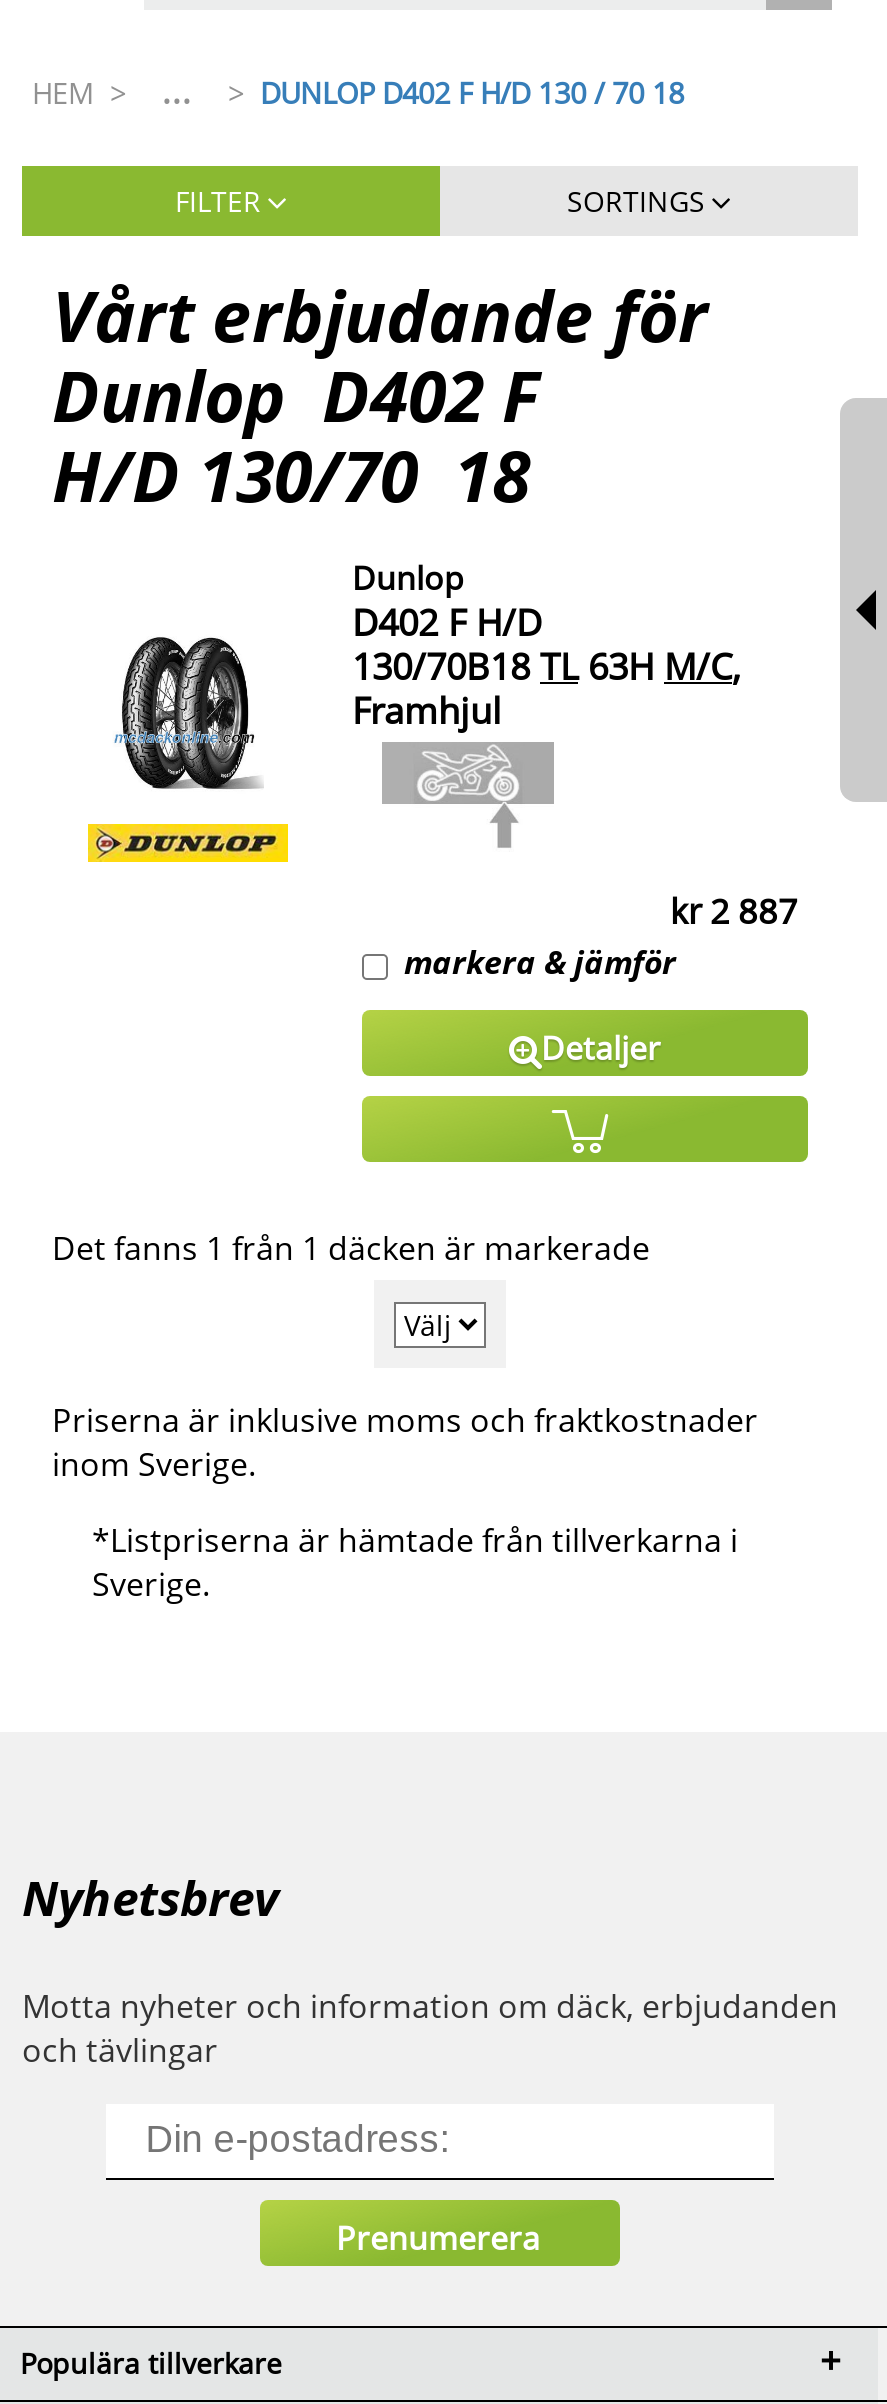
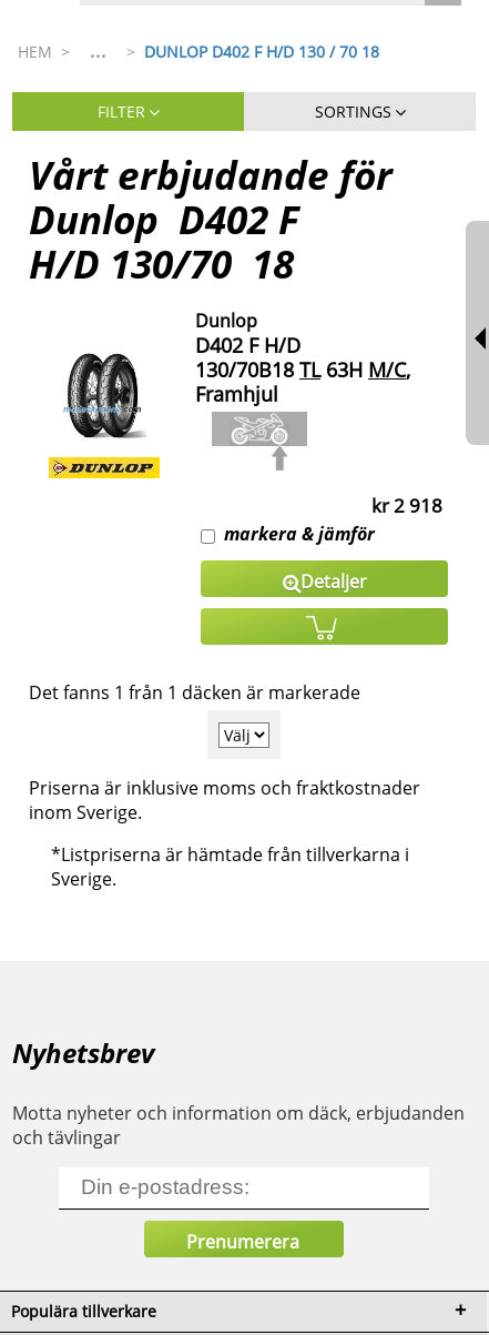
[670,889,798,935] kr 2 887 -> [371,493,442,519] kr 2 918

